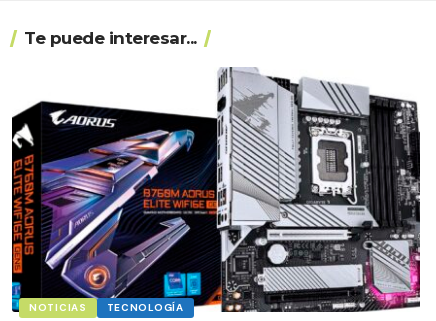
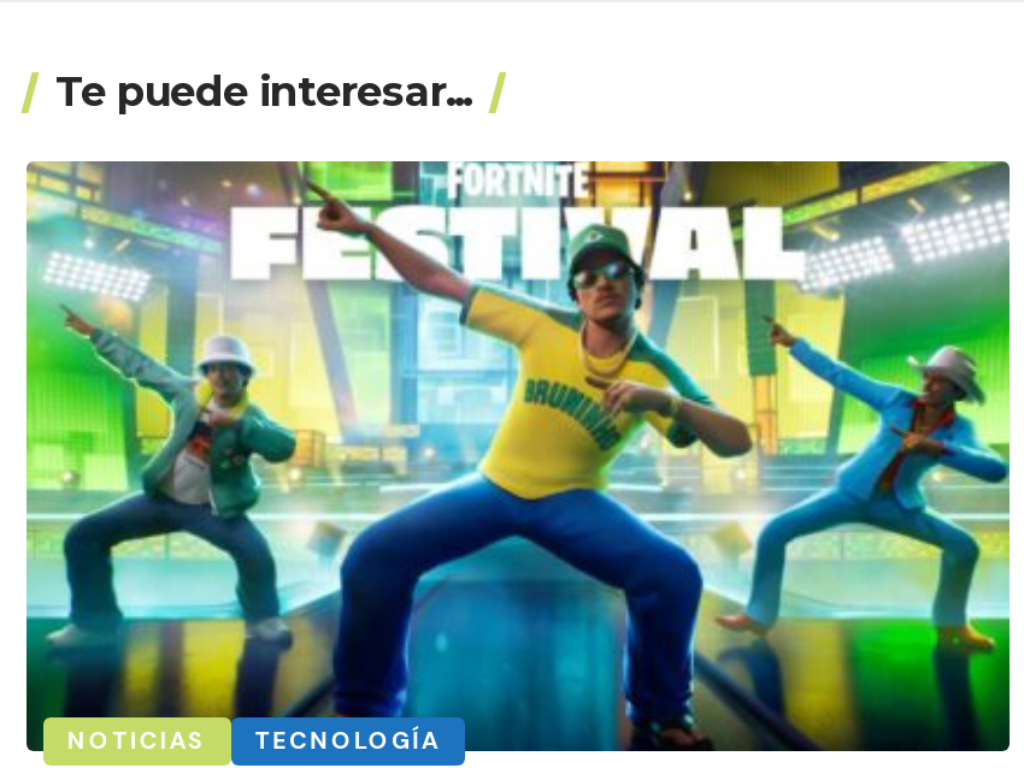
[11,67,421,313] [image] -> [24,159,1012,754] [image]

